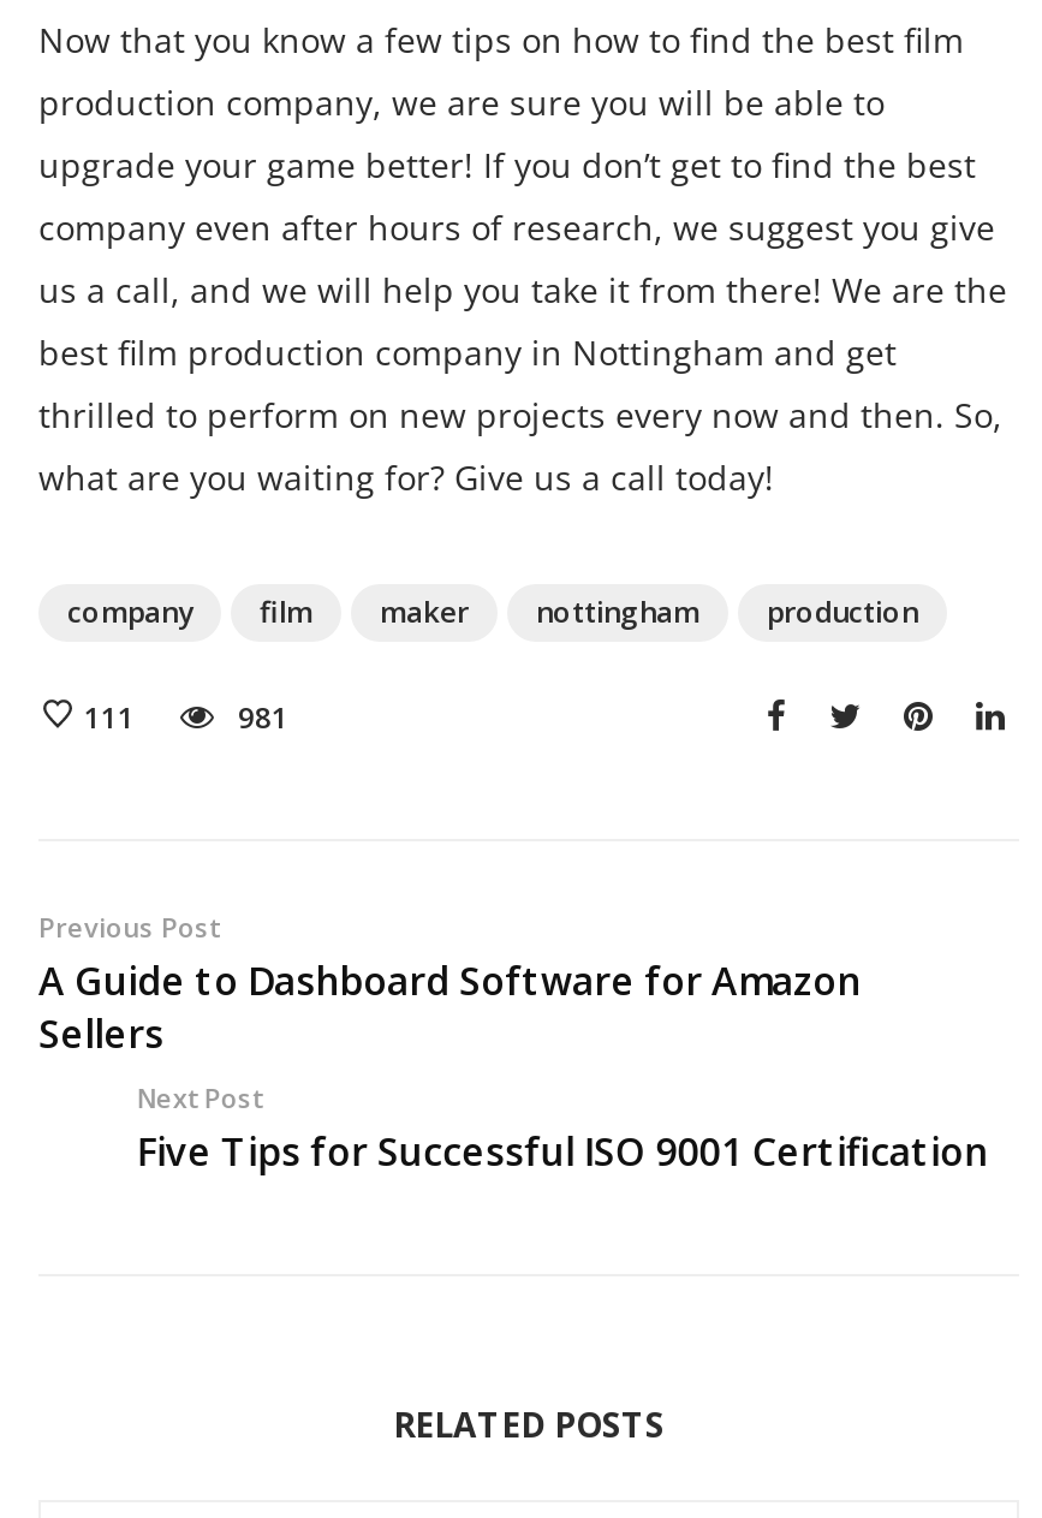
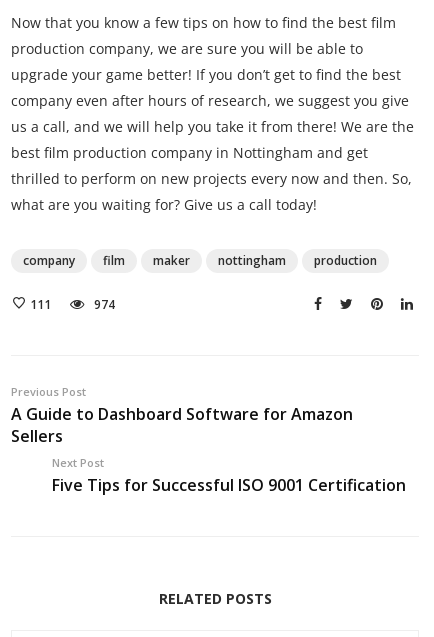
[238,697,288,738] 981 -> [94,296,115,313] 974

